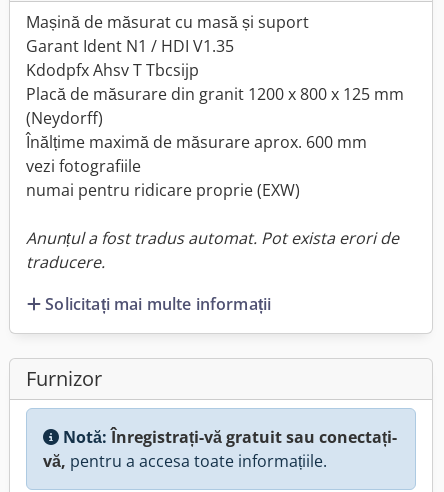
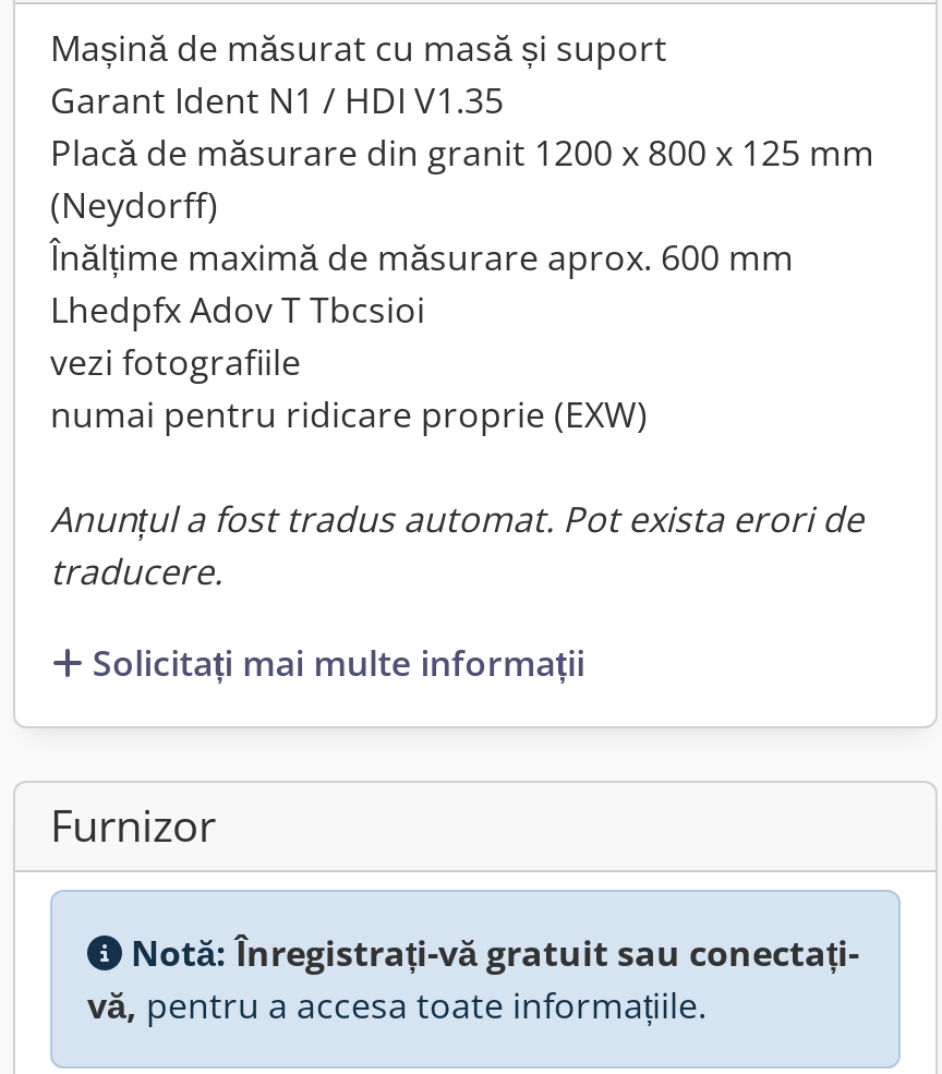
[26,59,199,81] Kdodpfx Ahsv T Tbcsijp -> none
moved [26,83,404,153] -> [50,129,874,281]: Placă de măsurare din granit 1200 x 800 x 125 mm | (Neydorff) | Înălțime maximă de măsurare aprox. 600 mm
none -> [50,286,425,334] Lhedpfx Adov T Tbcsioi

